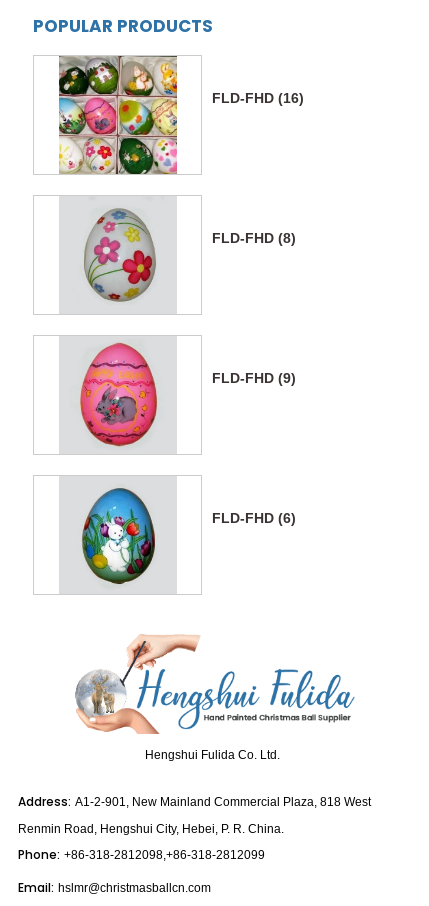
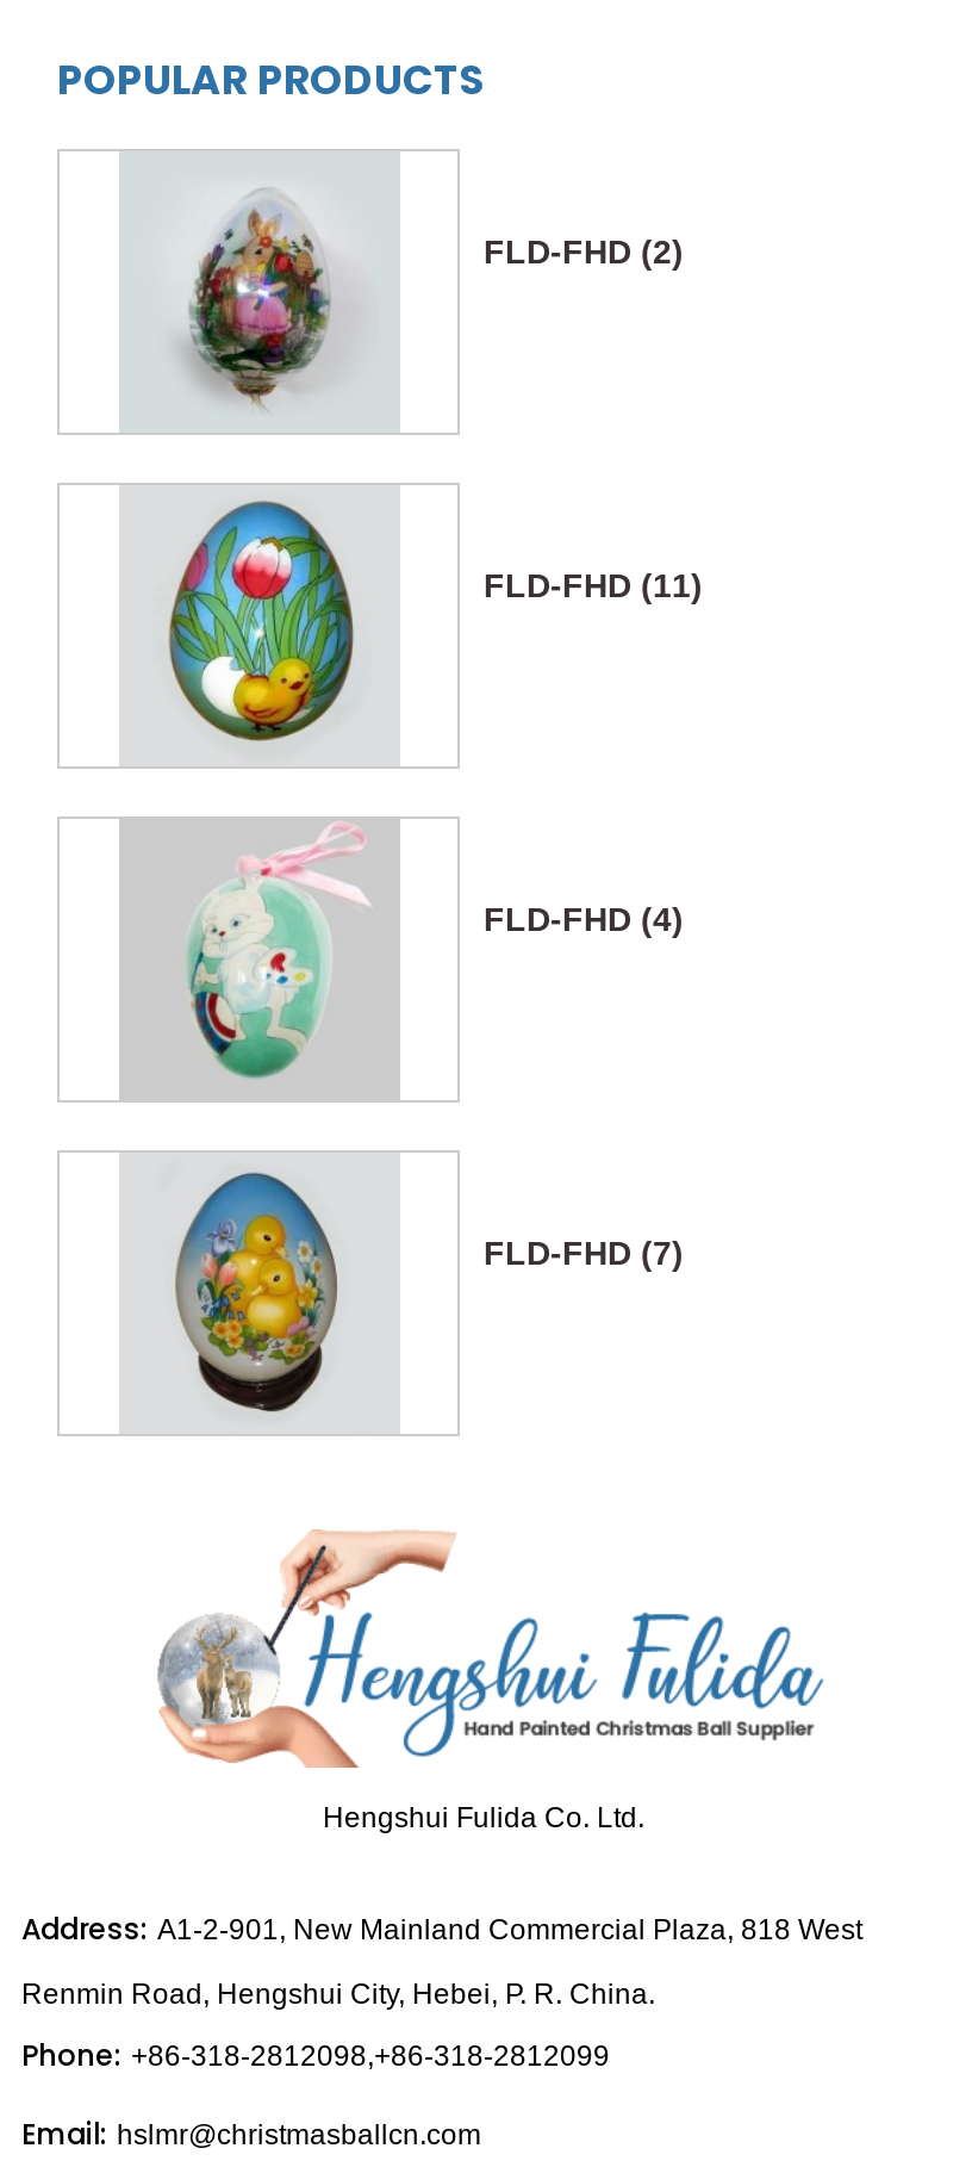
[58,55,304,175] [image] | FLD-FHD (16) -> [119,151,684,433] [image] | FLD-FHD (2)
[80,203,157,303] [image] -> [167,499,355,743] [image]
[212,230,296,246] FLD-FHD (8) -> [484,567,703,605] FLD-FHD (11)
[80,342,161,447] [image] -> [172,826,367,1081] [image]
[212,370,296,386] FLD-FHD (9) -> [484,900,684,939] FLD-FHD (4)
[81,484,156,584] [image] -> [174,1169,348,1412] [image]
[212,510,296,526] FLD-FHD (6) -> [484,1234,684,1272] FLD-FHD (7)

